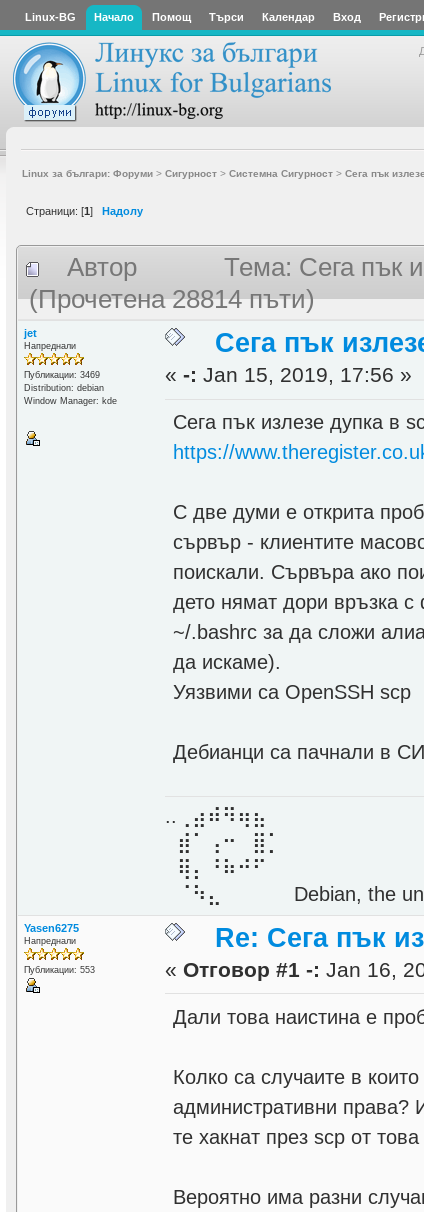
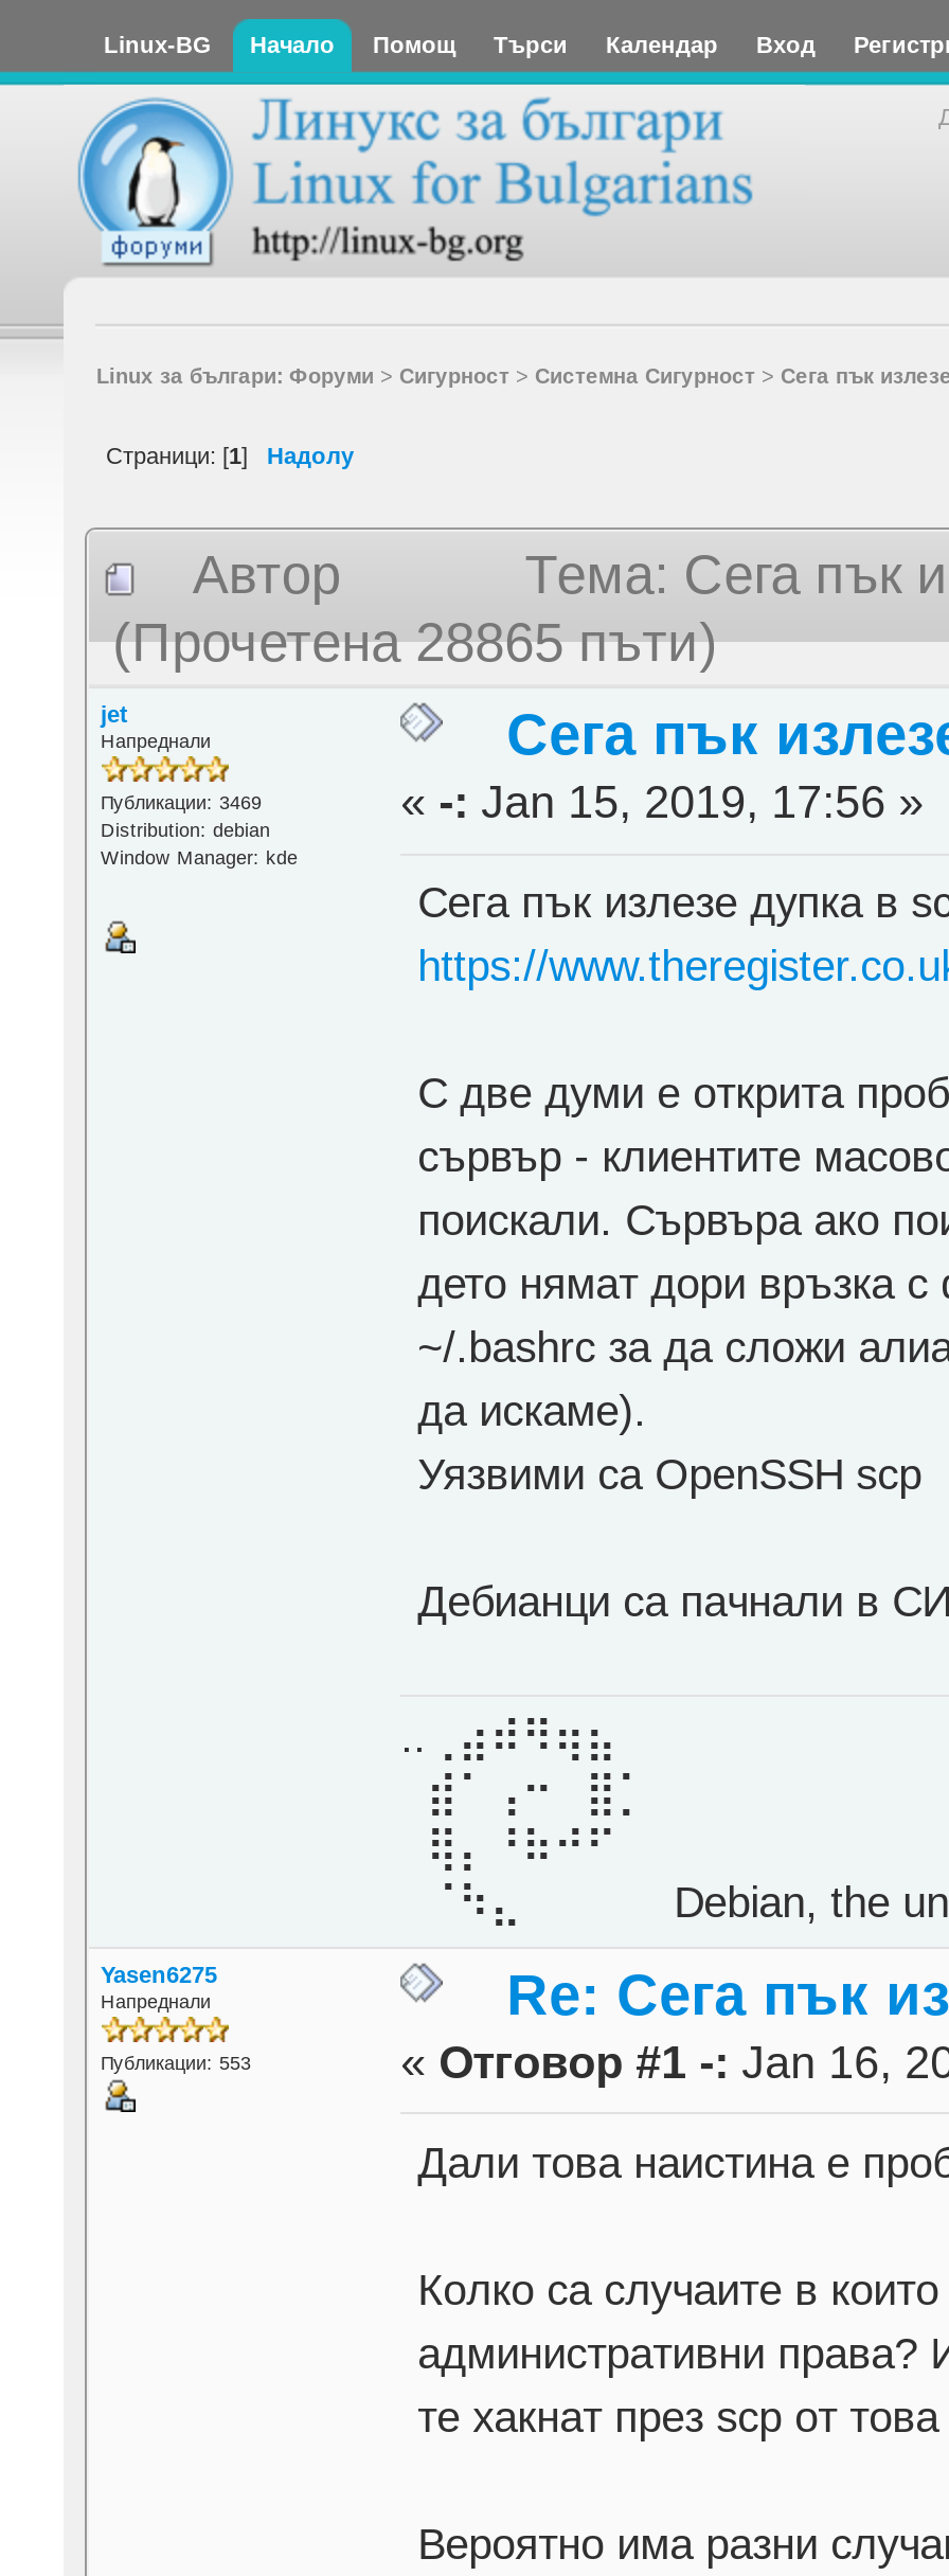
[22,285,315,313] (Прочетена 28814 пъти) -> [98,613,719,672] (Прочетена 28865 пъти)

